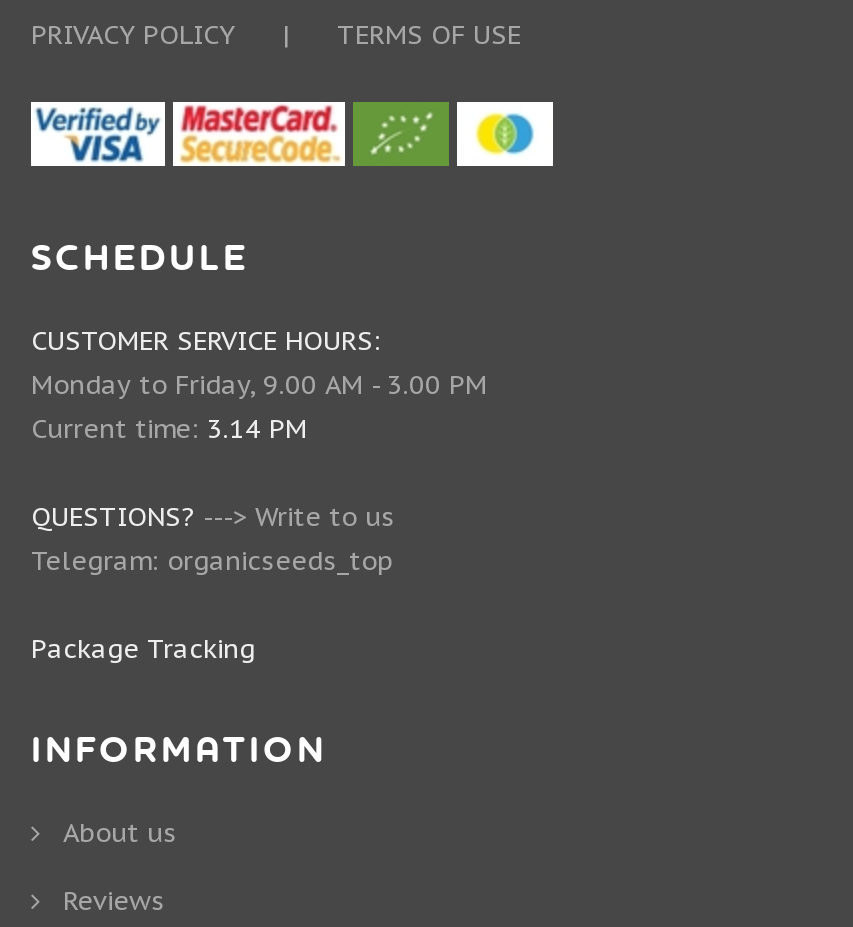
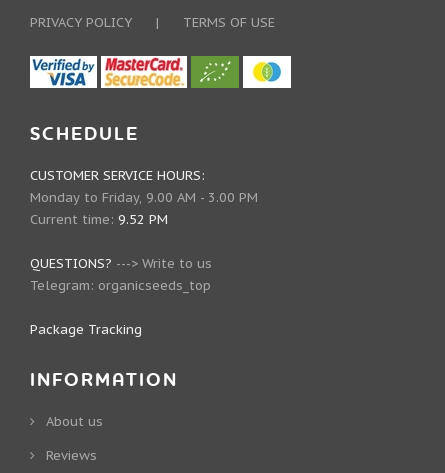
[31,411,307,445] Current time: 3.14 PM -> [30,210,168,227] Current time: 9.52 PM

